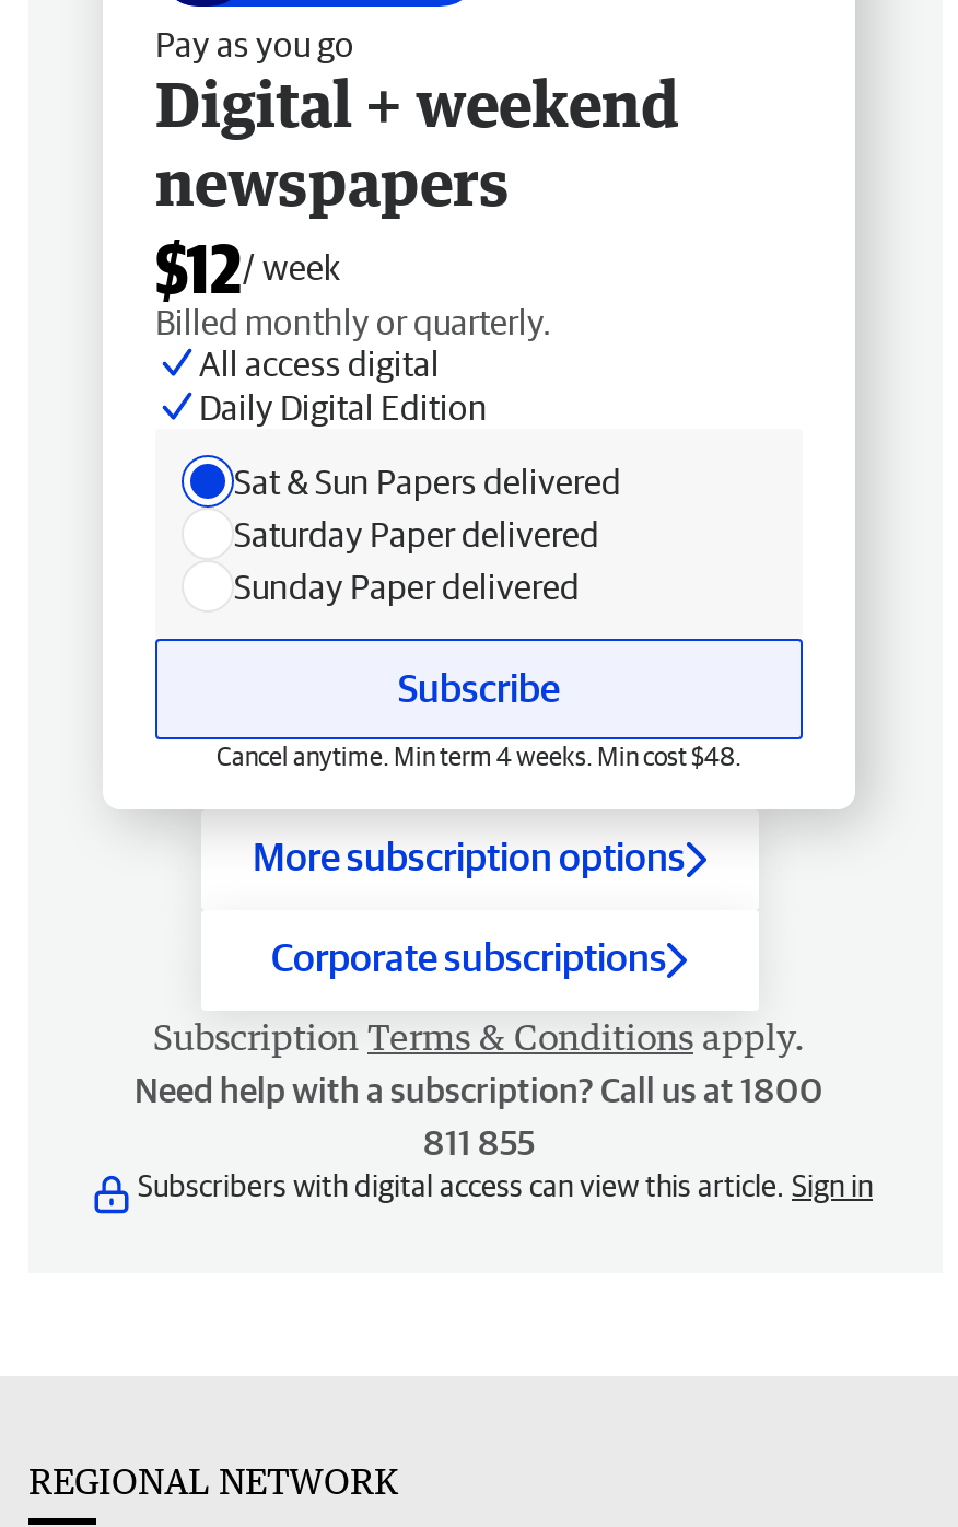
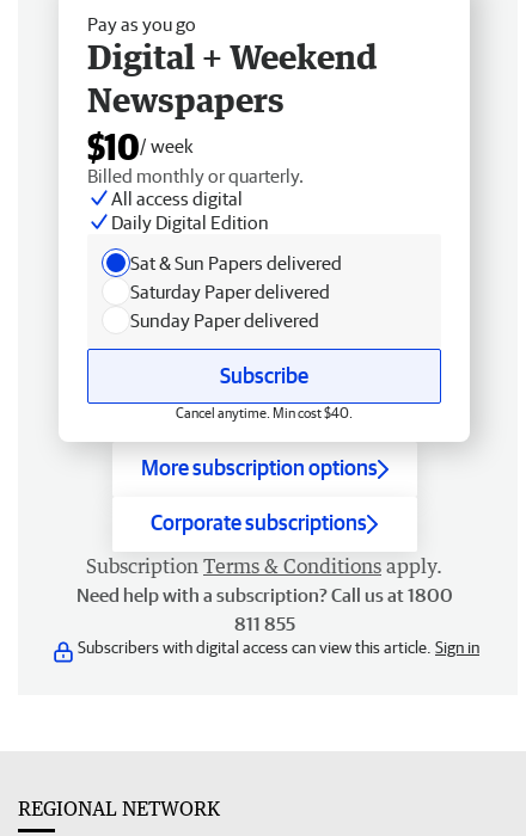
[155,65,680,305] Digital + weekend | newspapers | $12/ week -> [87,35,378,167] Digital + Weekend | Newspapers | $10/ week
[217,741,741,769] Cancel anytime. Min term 4 weeks. Min cost $48. -> [176,404,353,420] Cancel anytime. Min cost $40.

